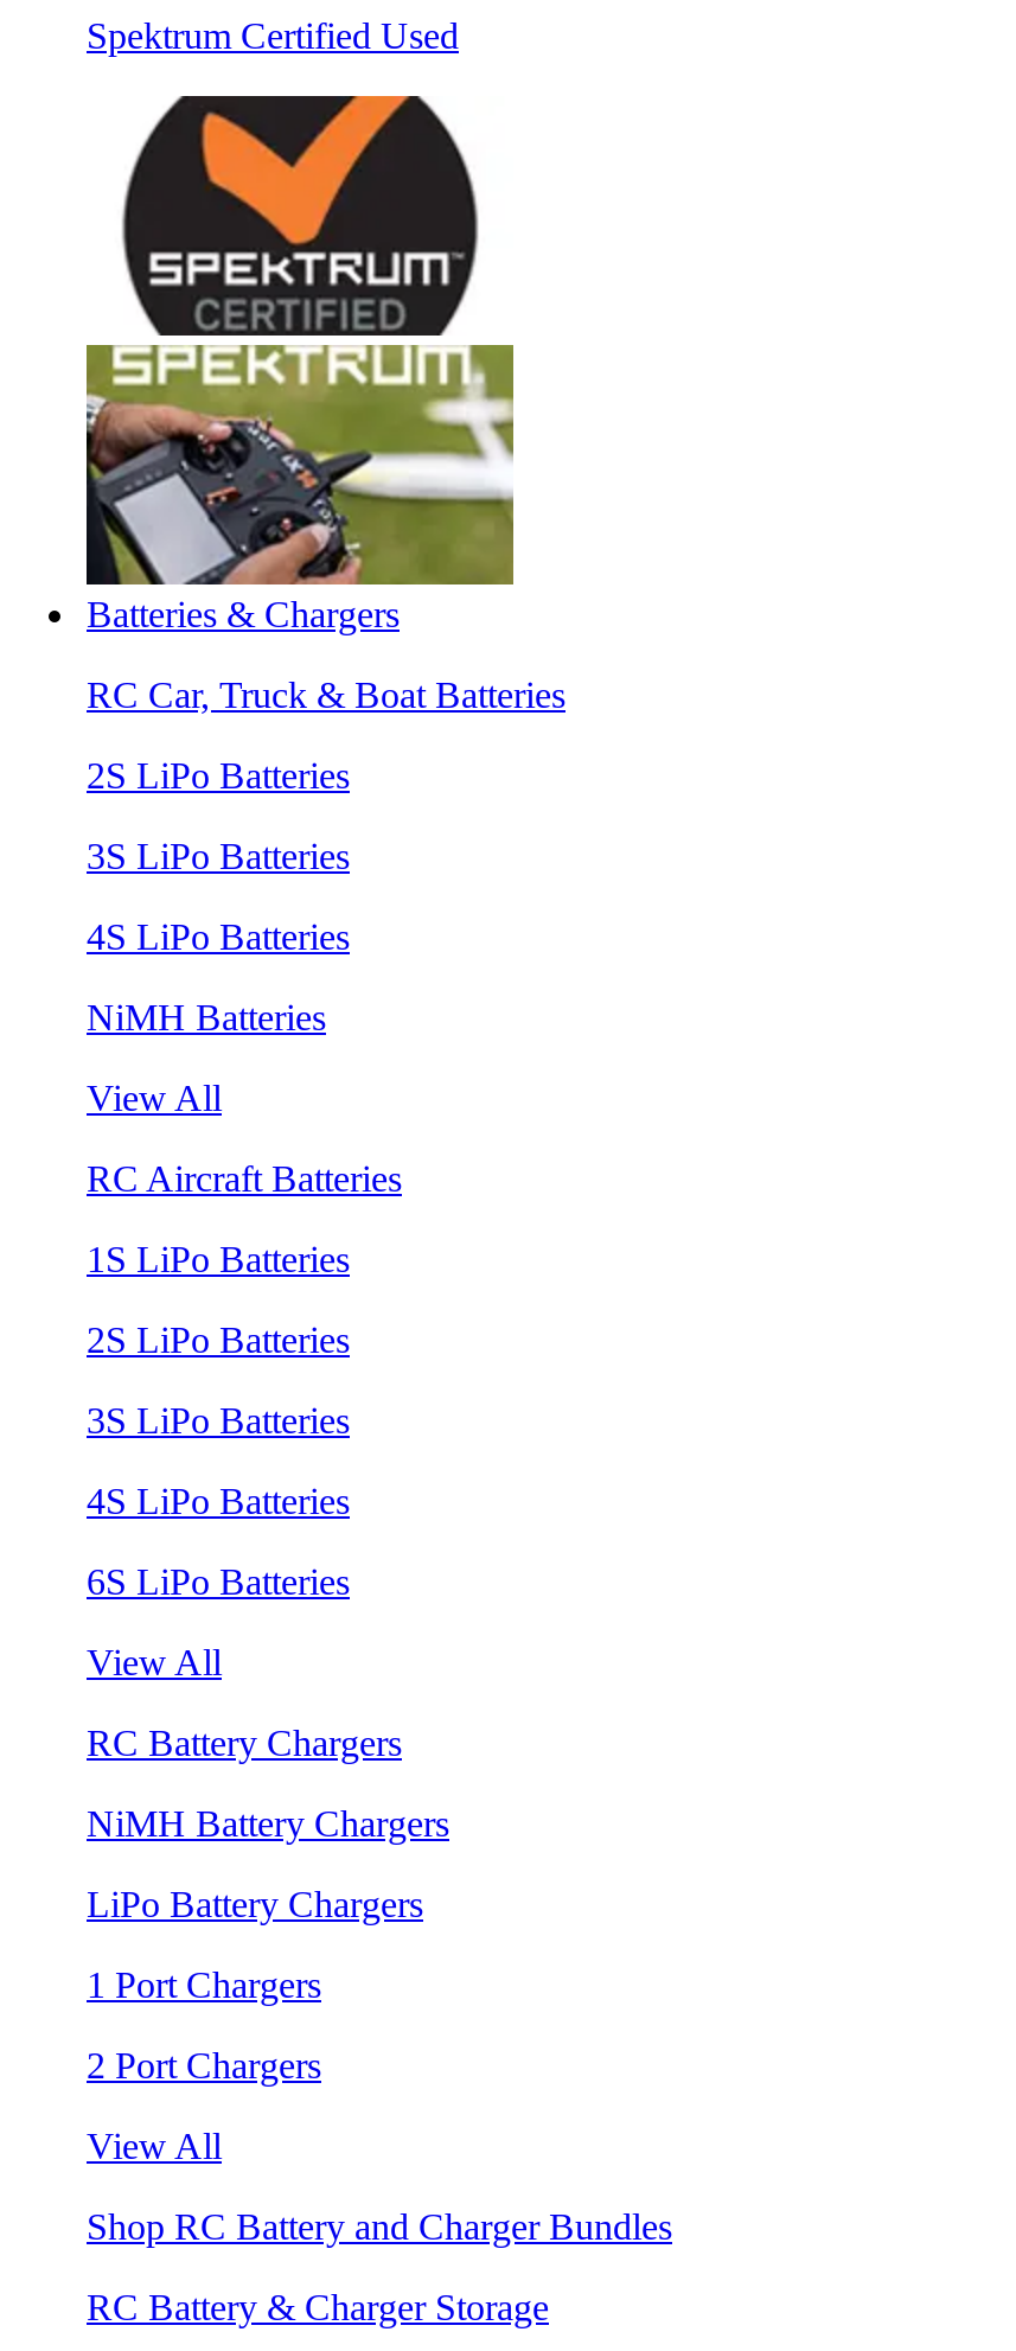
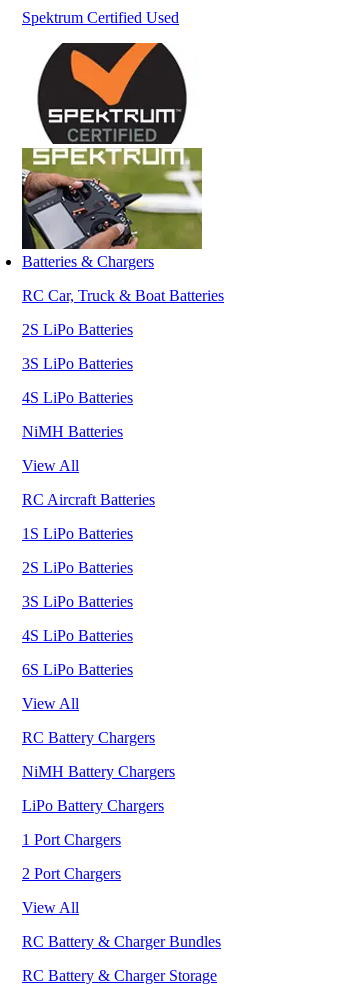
[87,2206,672,2246] Shop RC Battery and Charger Bundles -> [22,933,221,950] RC Battery & Charger Bundles

